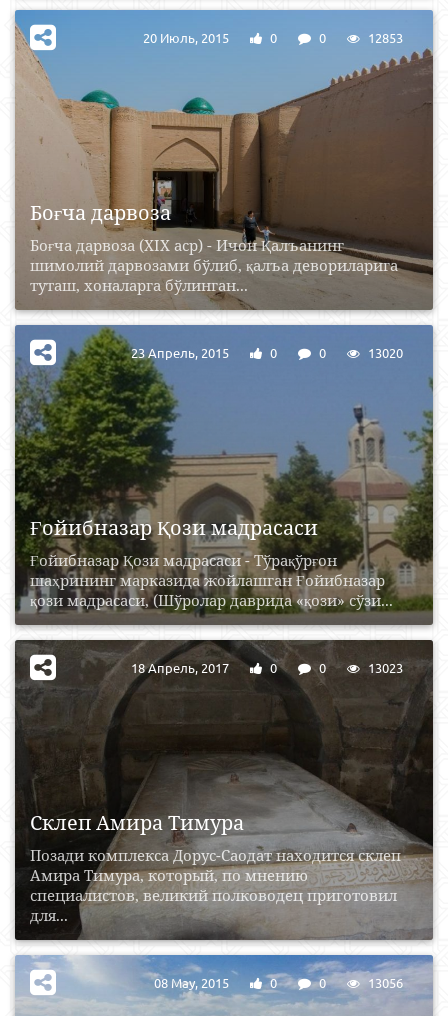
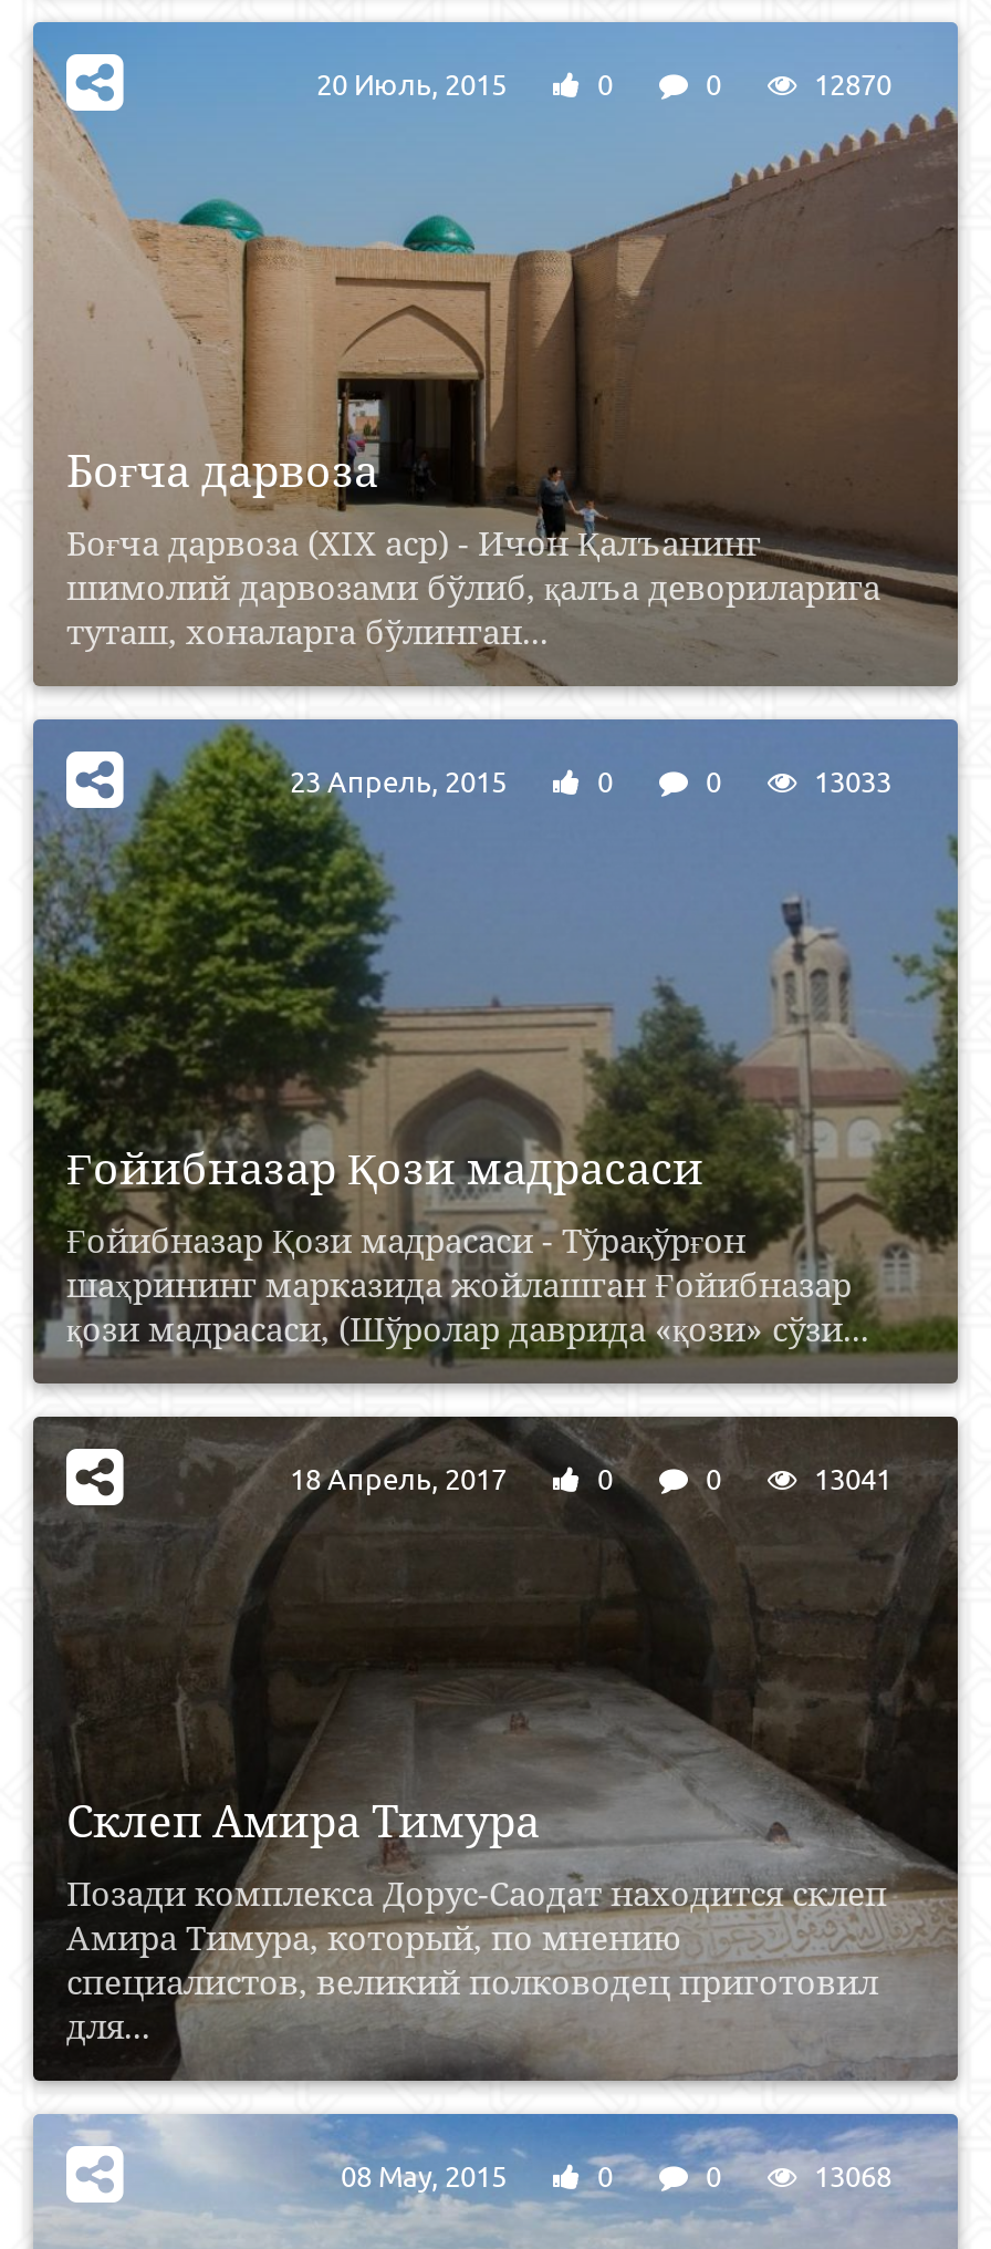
[365,29,403,46] 12853 -> [807,64,891,102] 12870
[365,344,403,361] 13020 -> [807,761,891,799] 13033
[365,659,403,676] 13023 -> [807,1459,891,1496] 13041
[365,974,403,991] 13056 -> [807,2156,891,2194] 13068

